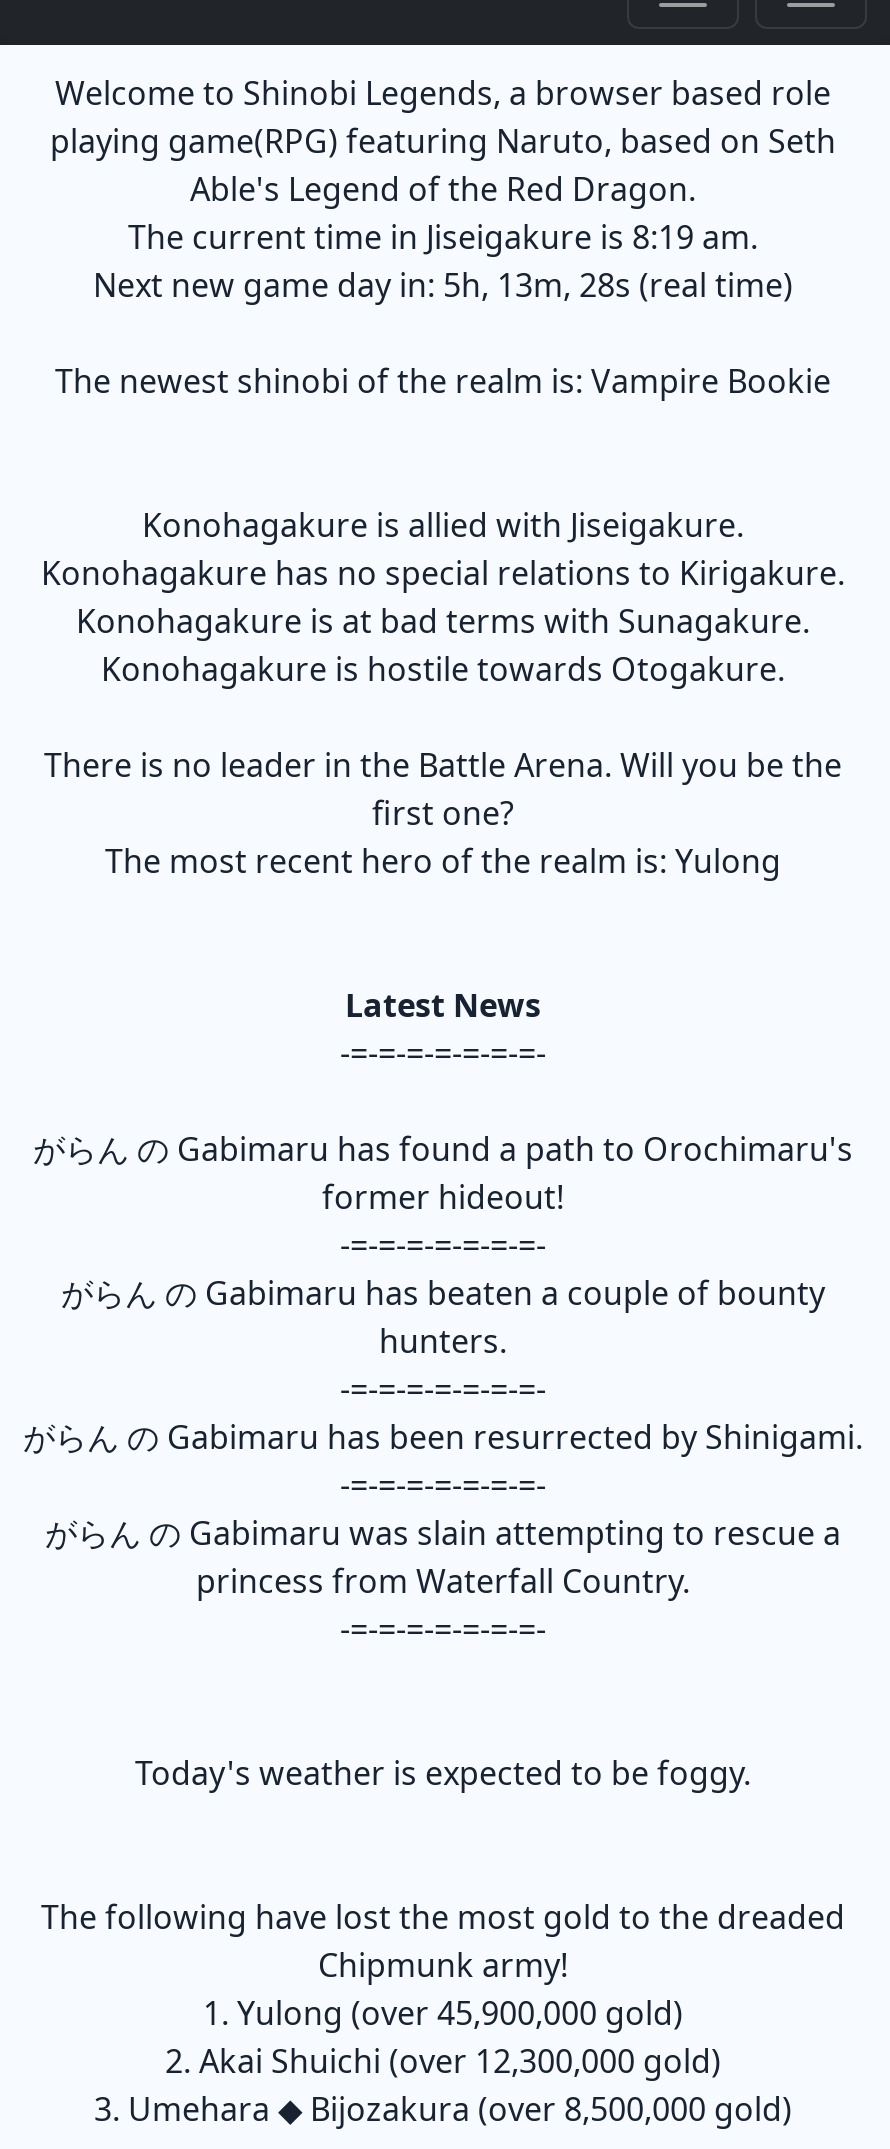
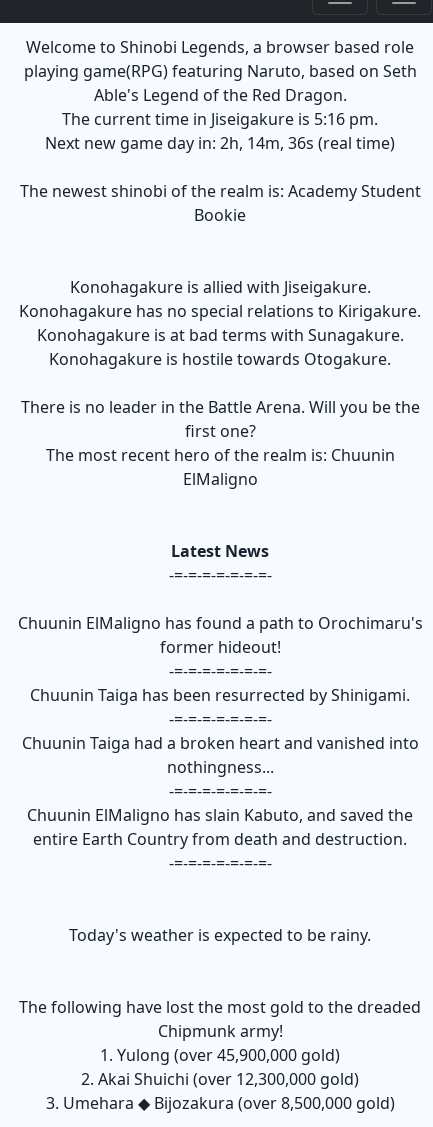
[93,215,793,307] The current time in Jiseigakure is 8:19 am. | Next new game day in: 5h, 13m, 28s (real time) -> [45,108,395,154] The current time in Jiseigakure is 5:16 pm. | Next new game day in: 2h, 14m, 36s (real time)
[55,359,831,403] The newest shinobi of the realm is: Vampire Bookie -> [19,180,420,226] The newest shinobi of the realm is: Academy Student | Bookie
[105,839,781,883] The most recent hero of the realm is: Yulong -> [45,444,394,490] The most recent hero of the realm is: Chuunin | ElMaligno
[33,1127,853,1171] がらんのGabimaru has found a path to Orochimaru's -> [17,612,422,634] Chuunin ElMaligno has found a path to Orochimaru's
[61,1271,825,1363] がらんのGabimaru has beaten a couple of bounty | hunters. -> [30,684,410,706] Chuunin Taiga has been resurrected by Shinigami.
[23,1415,863,1459] がらんのGabimaru has been resurrected by Shinigami. -> [21,732,418,778] Chuunin Taiga had a broken heart and vanished into | nothingness...
[45,1511,841,1603] がらんのGabimaru was slain attempting to rescue a | princess from Waterfall Country. -> [27,804,413,850] Chuunin ElMaligno has slain Kabuto, and saved the | entire Earth Country from death and destruction.
[135,1751,751,1795] Today's weather is expected to be foggy. -> [69,924,371,946] Today's weather is expected to be rainy.

